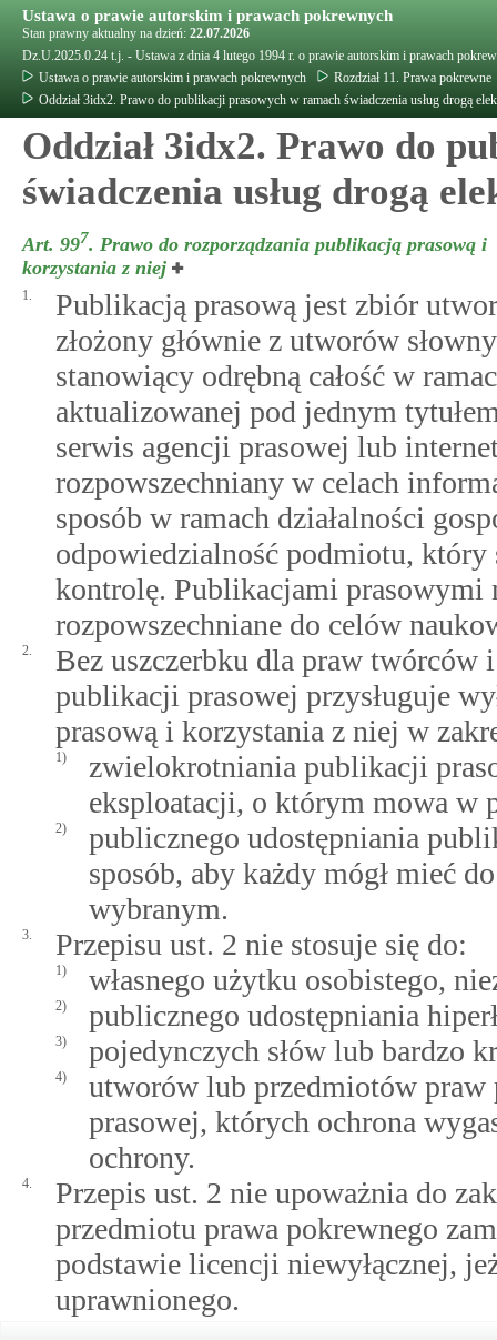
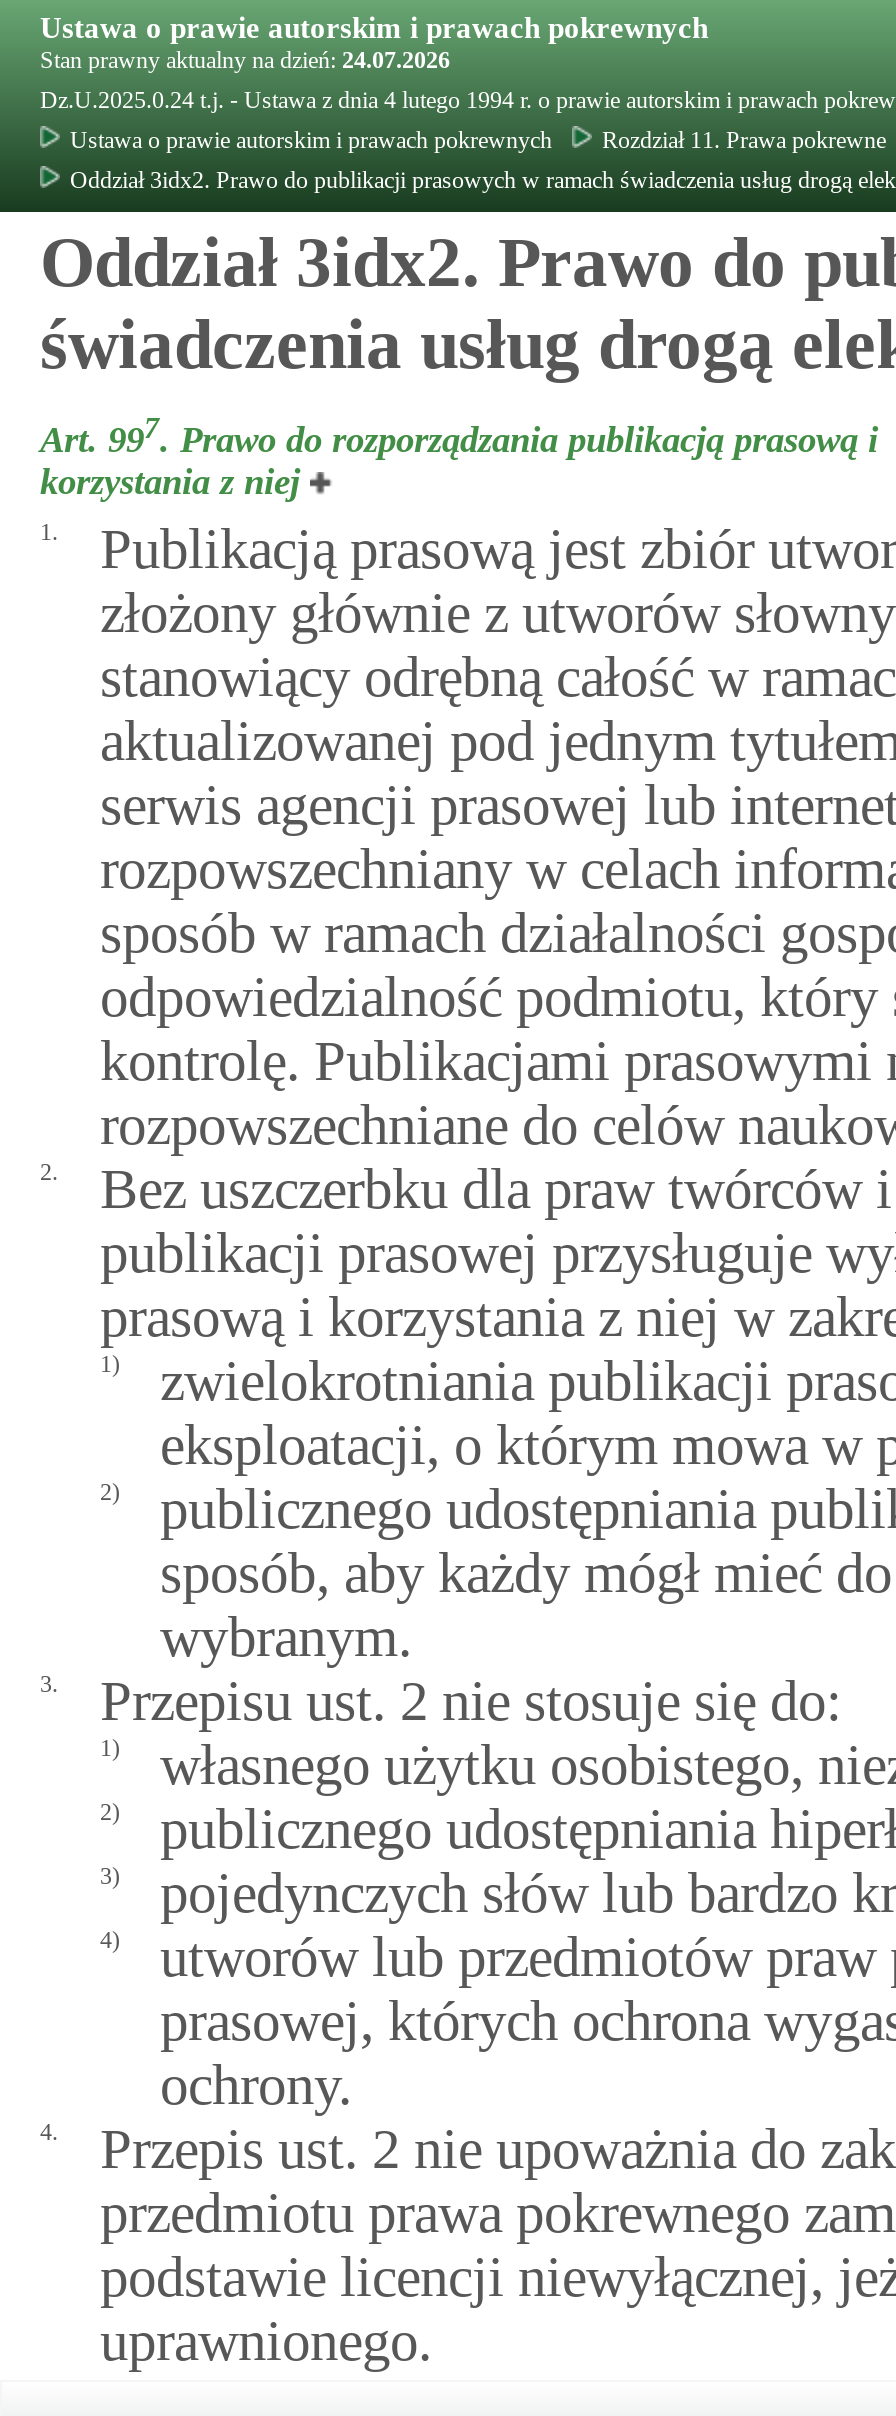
[22,26,250,41] Stan prawny aktualny na dzień: 22.07.2026 -> [40,46,450,74] Stan prawny aktualny na dzień: 24.07.2026

